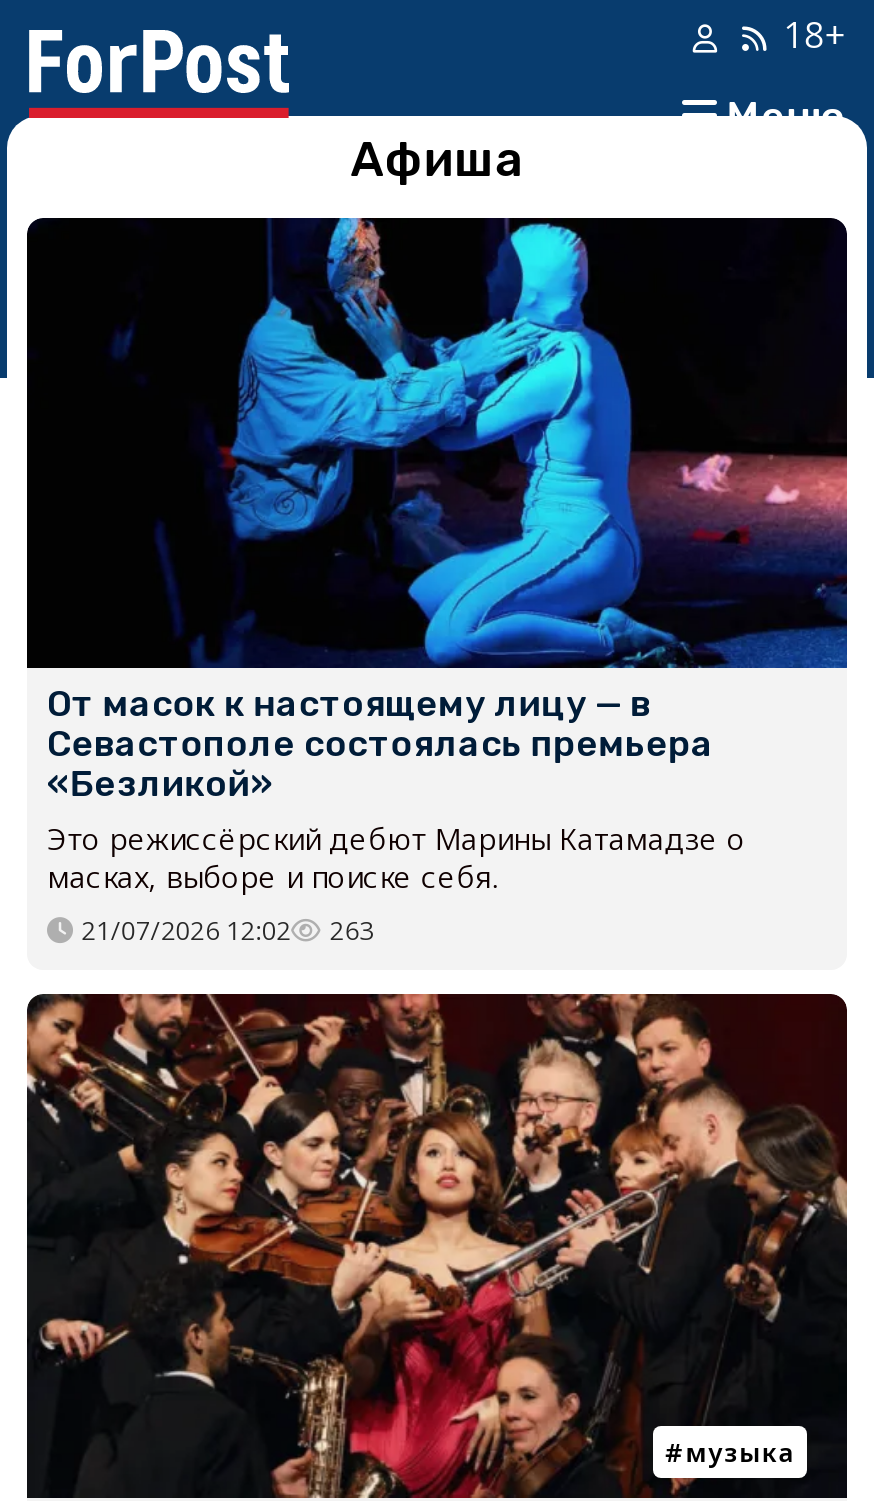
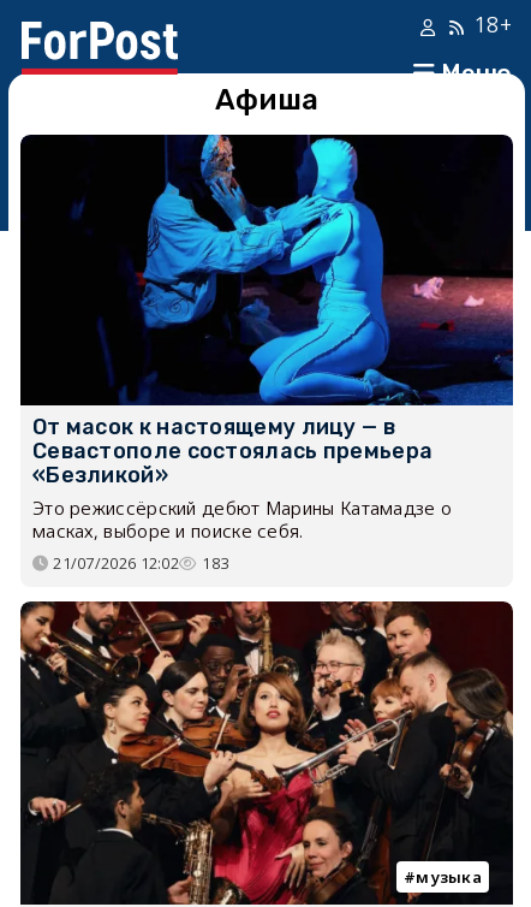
[82,912,374,948] 21/07/2026 12:02 263 -> [53,552,229,574] 21/07/2026 12:02 183

